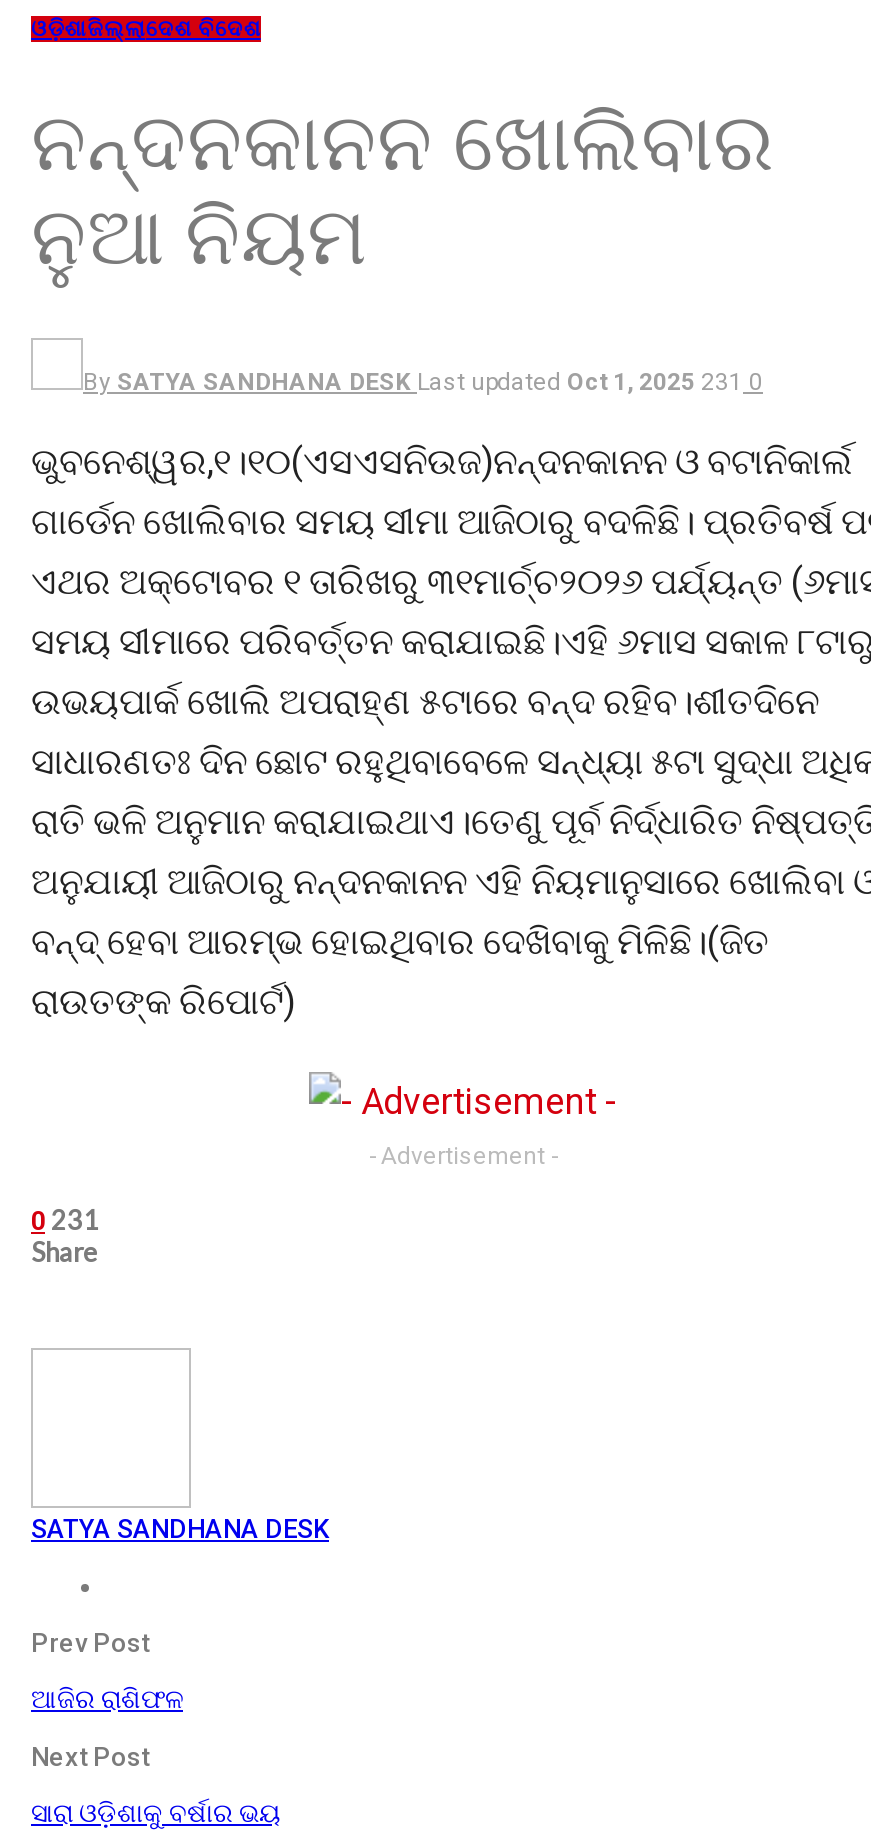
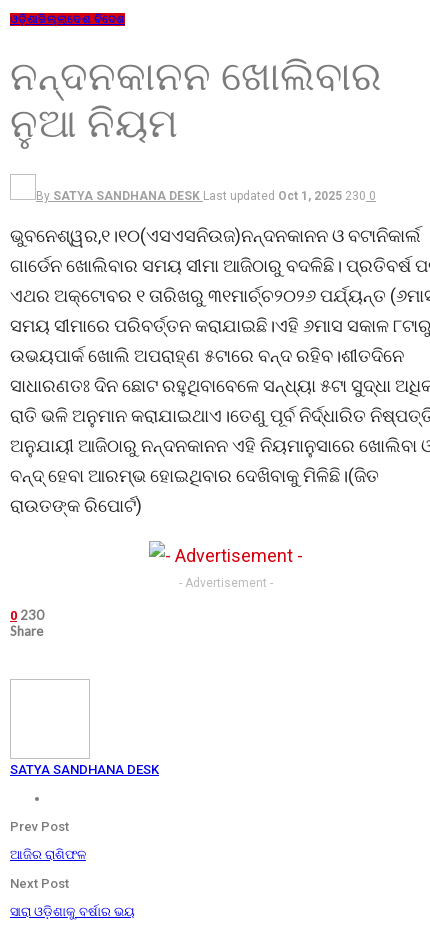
[83,367,763,395] By SATYA SANDHANA DESK Last updated Oct 1, 2025 231 0 -> [36,189,376,203] By SATYA SANDHANA DESK Last updated Oct 1, 2025 230 0
[31,1203,99,1235] 0 231 -> [10,607,44,623] 0 230

